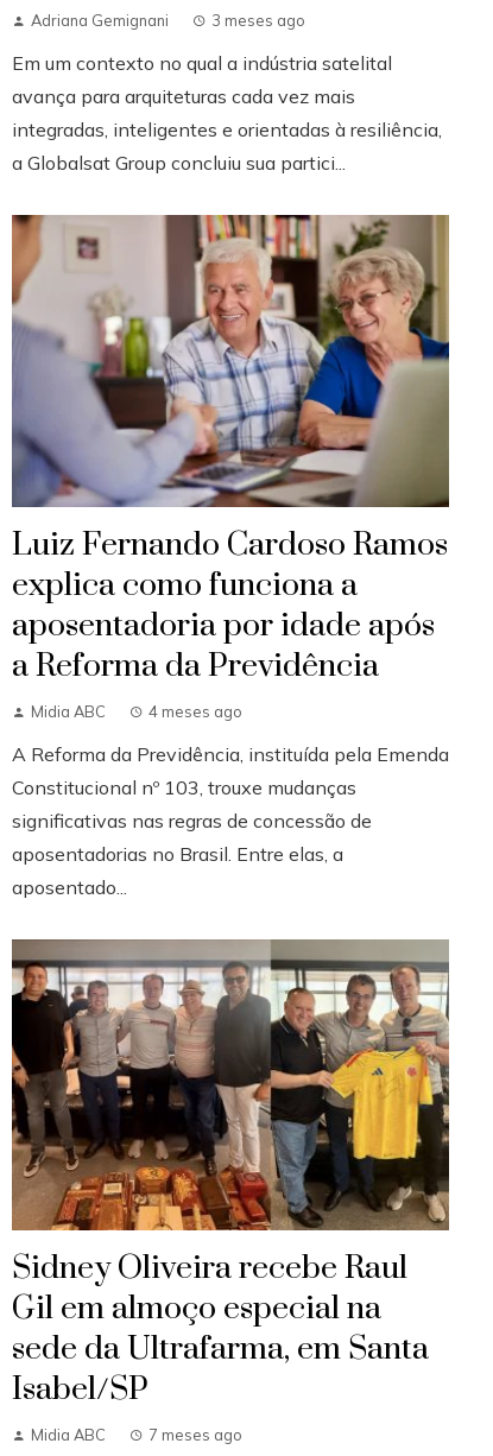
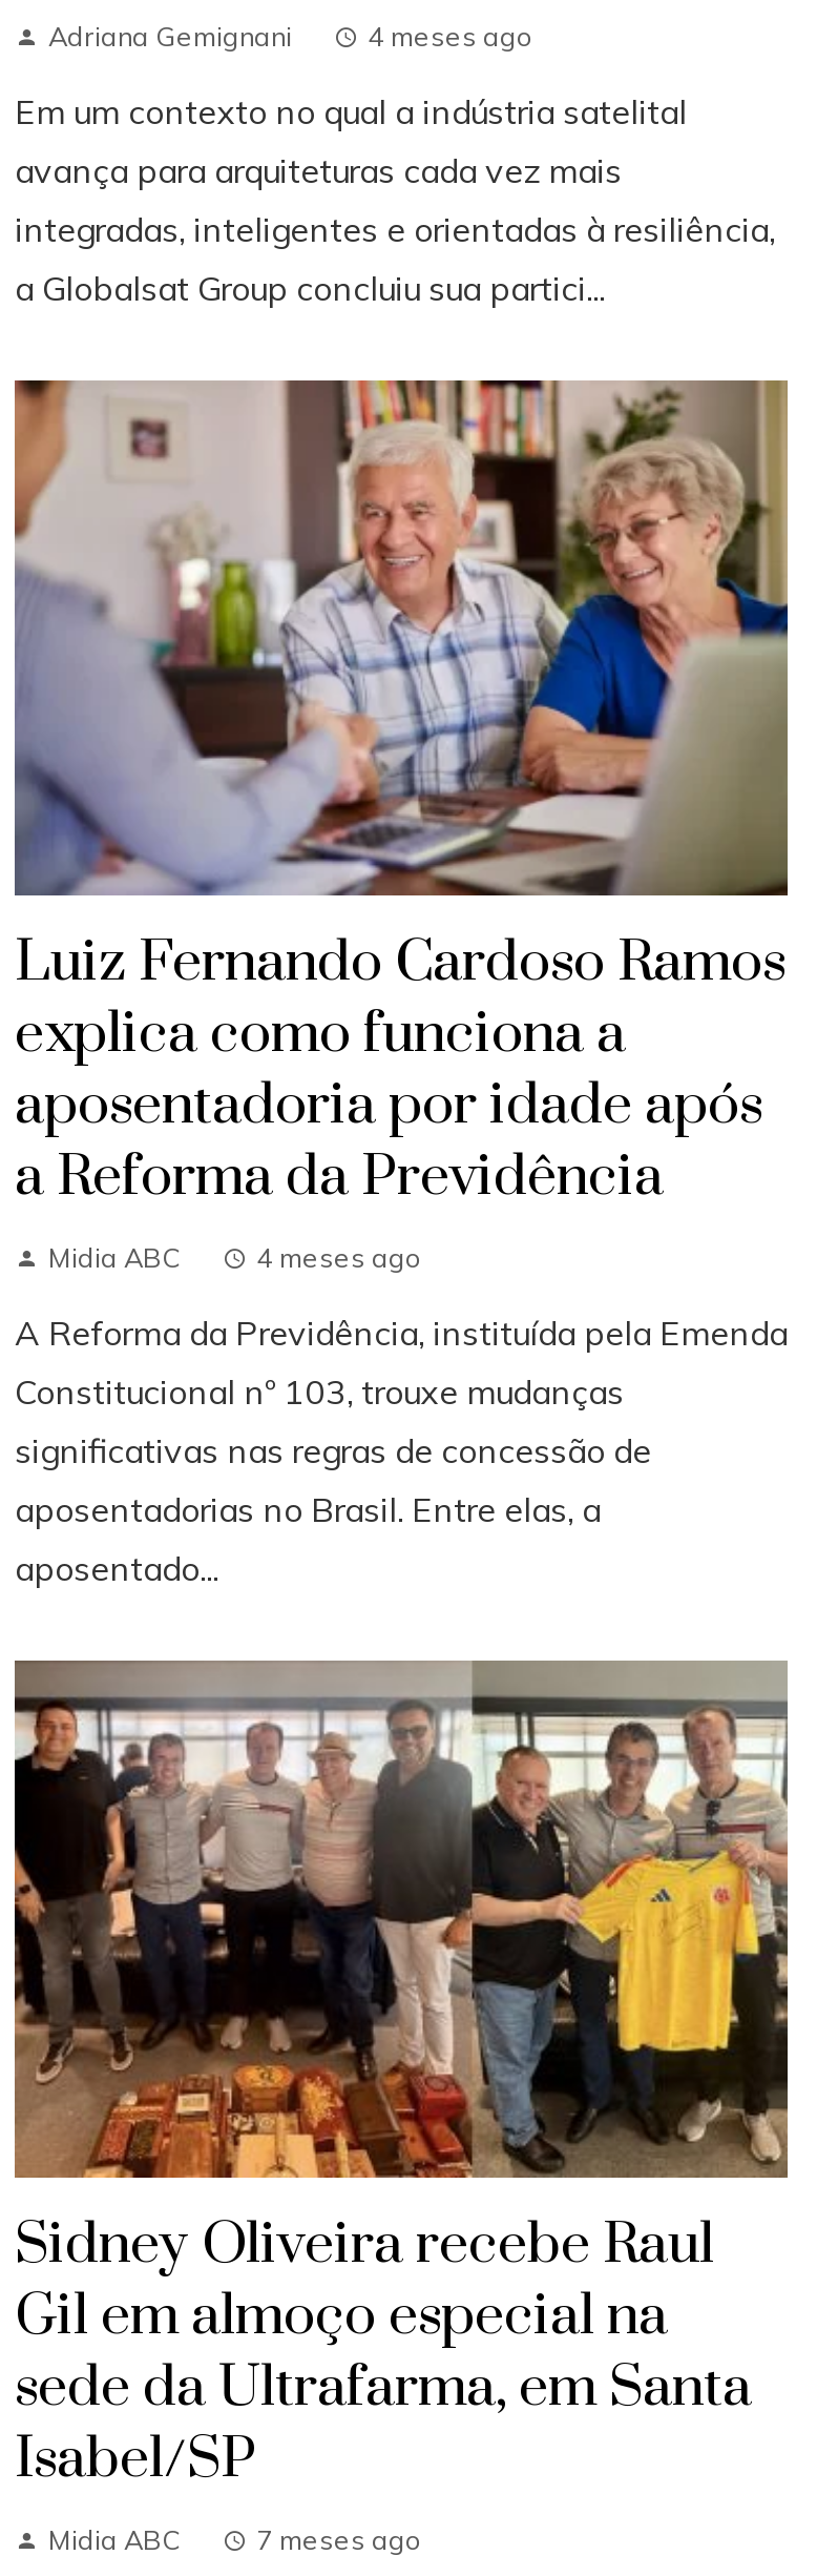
[211,11,305,30] 3 meses ago -> [368,18,533,52] 4 meses ago

